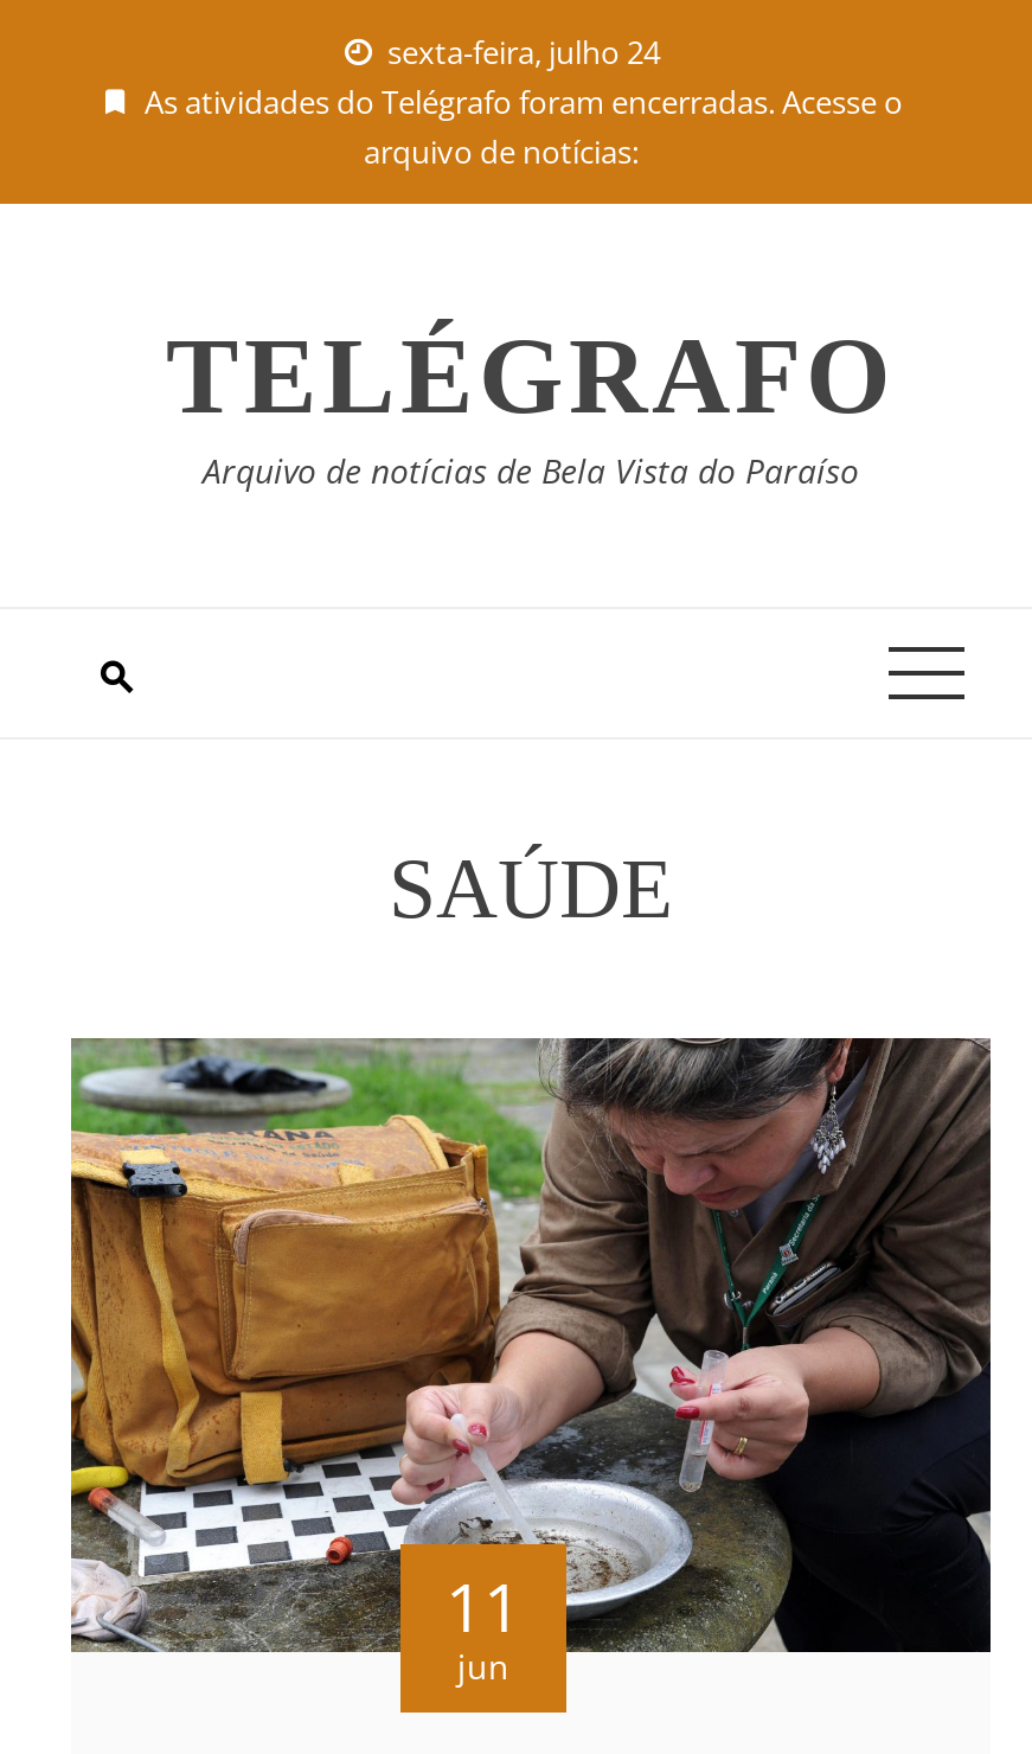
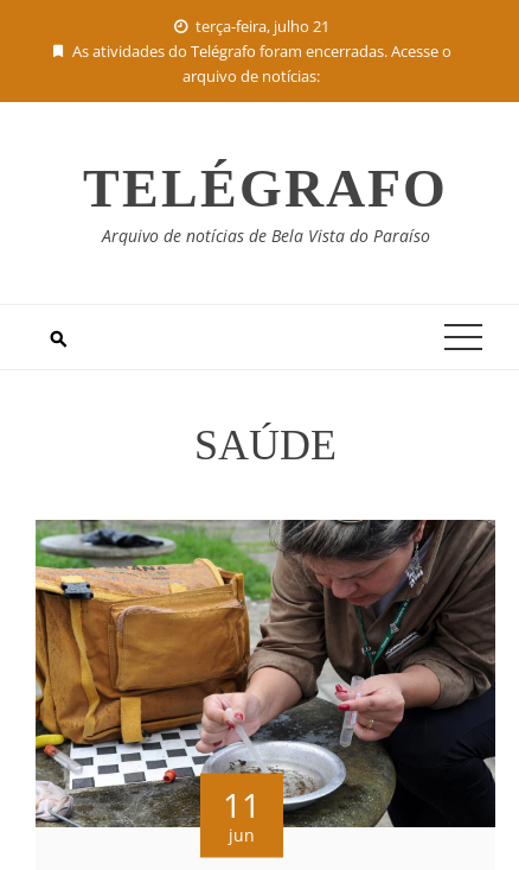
[387,31,660,73] sexta-feira, julho 24 -> [195,15,329,37] terça-feira, julho 21

